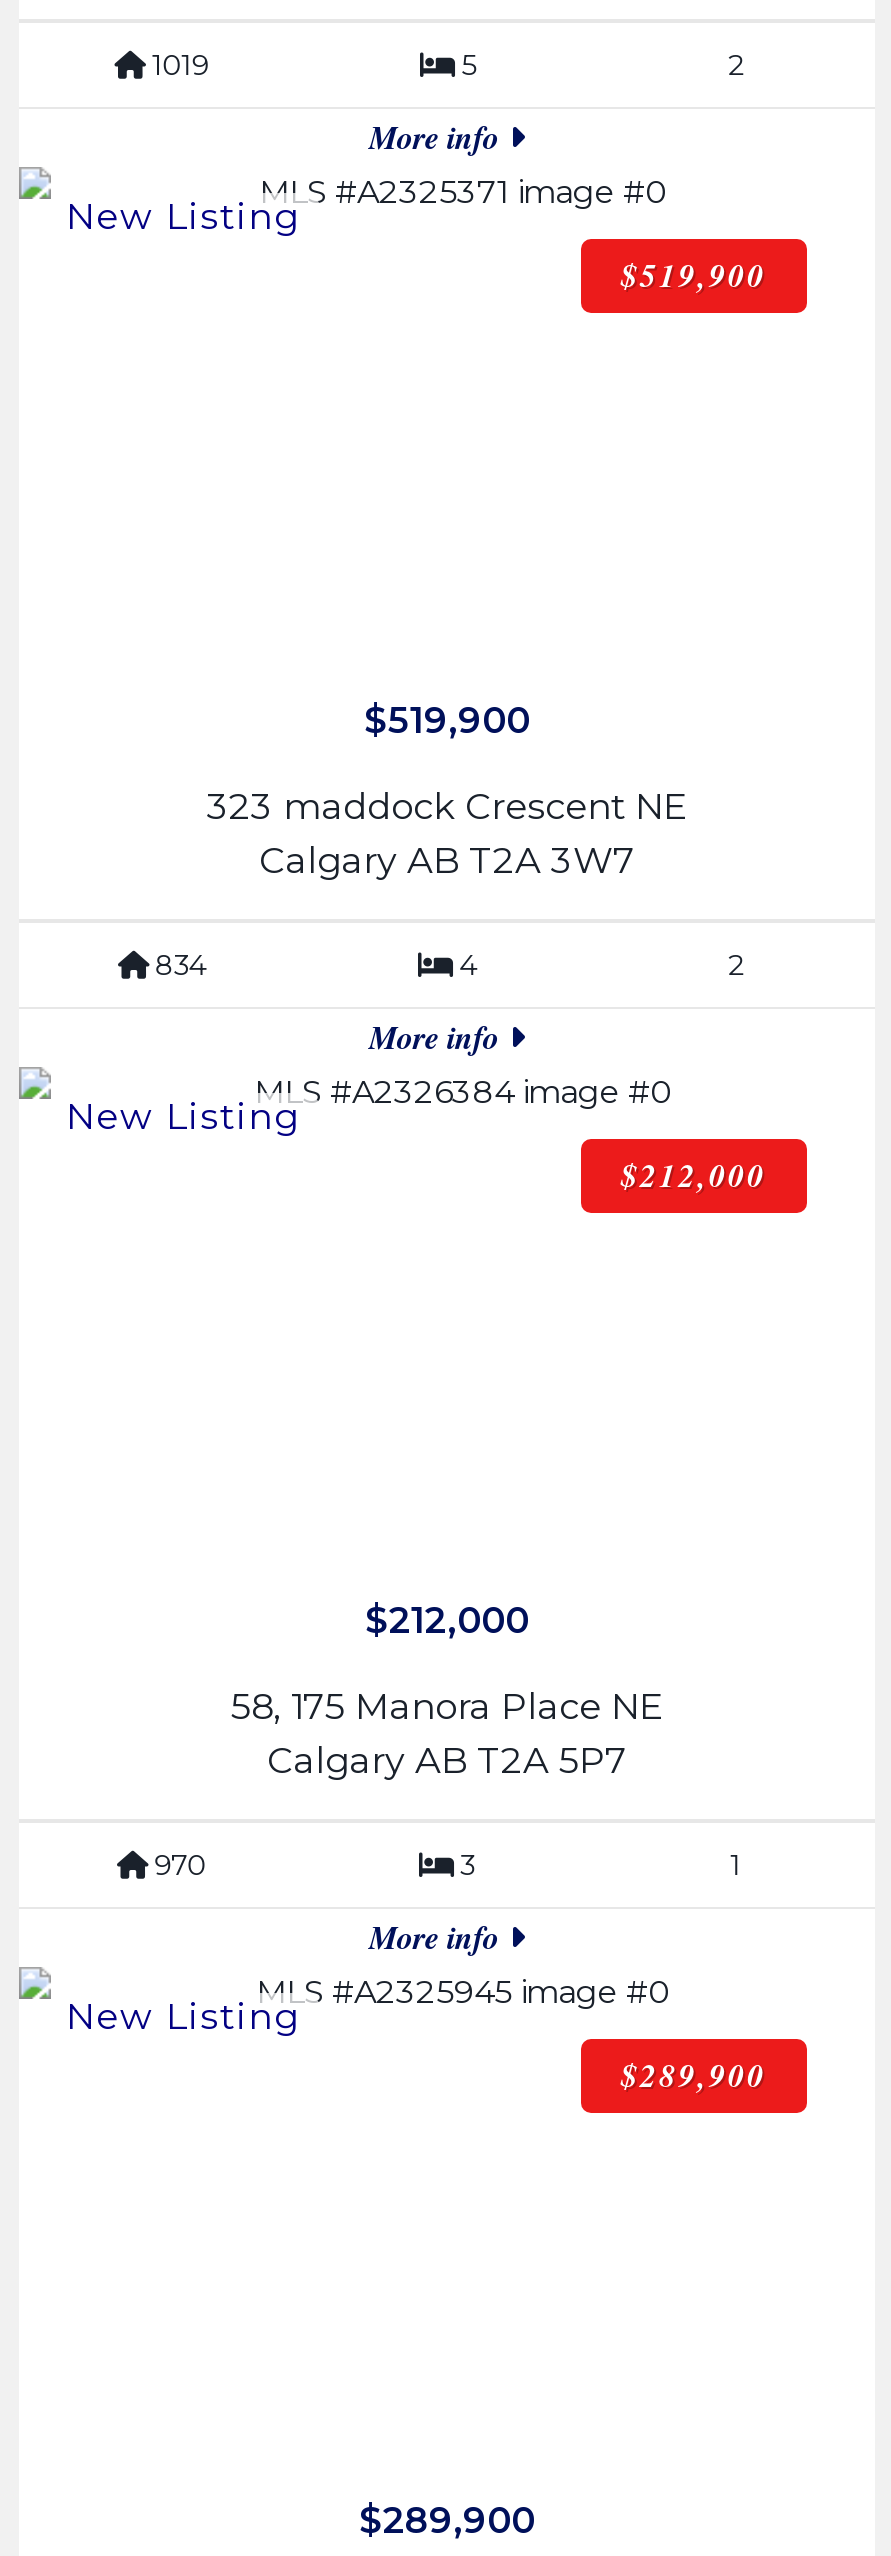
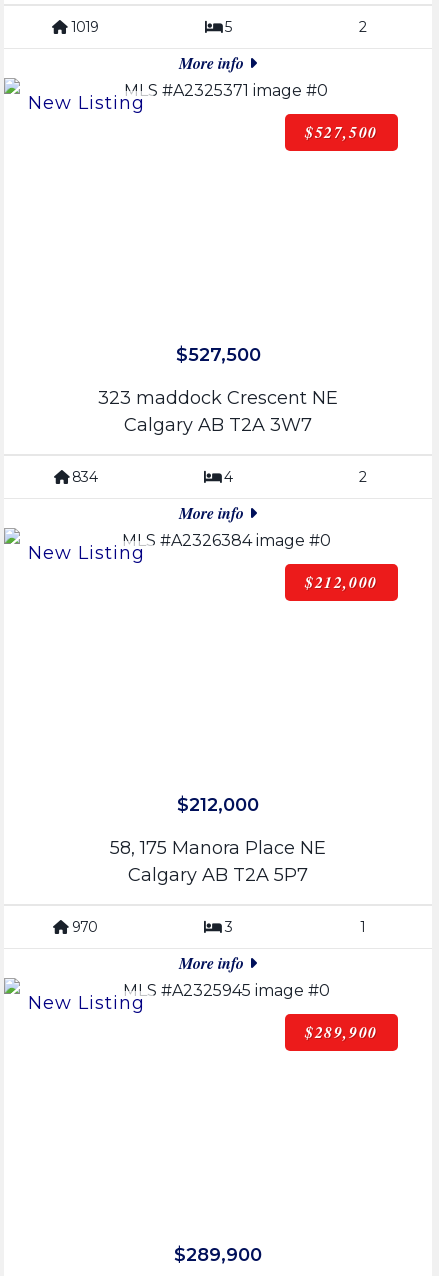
[621,252,767,296] $519,900 -> [305,121,378,143] $527,500
[364,698,530,742] $519,900 -> [175,344,260,366] $527,500

